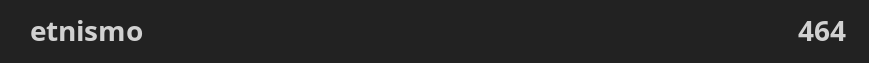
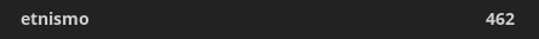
[798,11,846,49] 464 -> [486,7,515,29] 462

